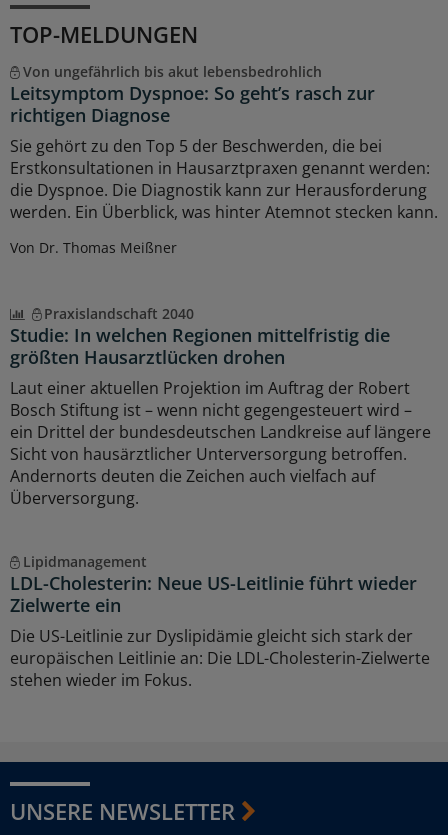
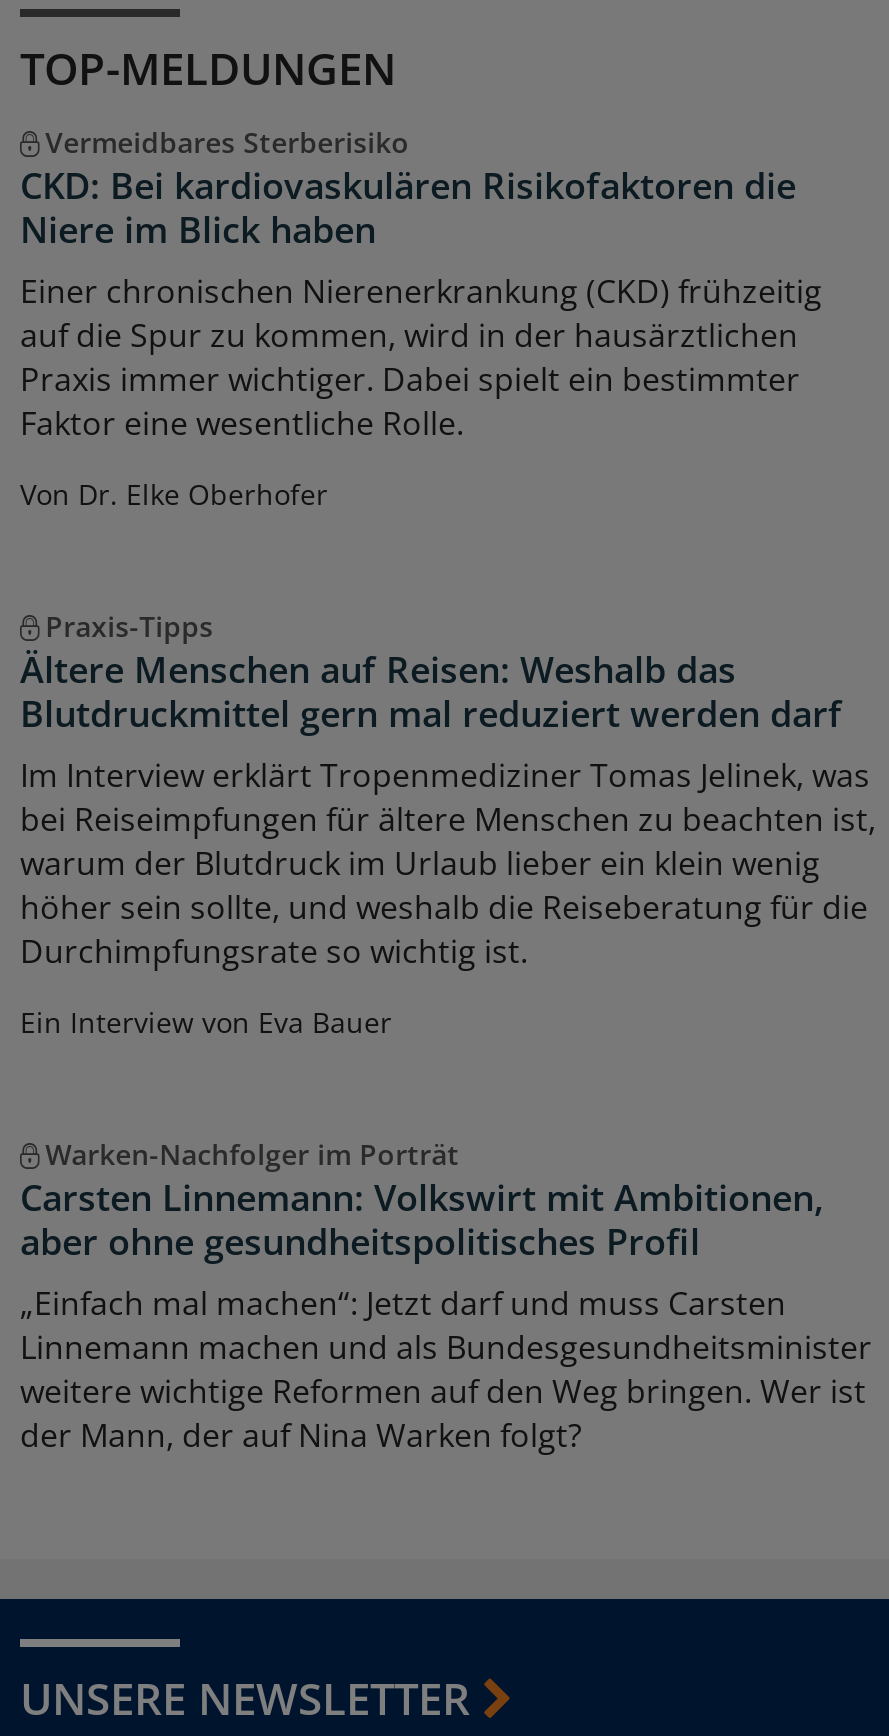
[10,62,438,691] Von ungefährlich bis akut lebensbedrohlich | Leitsymptom Dyspnoe: So geht’s rasch zur | richtigen Diagnose | Sie gehört zu den Top 5 der Beschwerden, die bei | Erstkonsultationen in Hausarztpraxen genannt werden: | die Dyspnoe. Die Diagnostik kann zur Herausforderung | werden. Ein Überblick, was hinter Atemnot stecken kann. | Von Dr. Thomas Meißner | Praxislandschaft 2040 | Studie: In welchen Regionen mittelfristig die | größten Hausarztlücken drohen | Laut einer aktuellen Projektion im Auftrag der Robert | Bosch Stiftung ist – wenn nicht gegengesteuert wird – | ein Drittel der bundesdeutschen Landkreise auf längere | Sicht von hausärztlicher Unterversorgung betroffen. | Andernorts deuten die Zeichen auch vielfach auf | Überversorgung. | Lipidmanagement | LDL-Cholesterin: Neue US-Leitlinie führt wieder | Zielwerte ein | Die US-Leitlinie zur Dyslipidämie gleicht sich stark der | europäischen Leitlinie an: Die LDL-Cholesterin-Zielwerte | stehen wieder im Fokus. -> [20,123,876,1457] Vermeidbares Sterberisiko | CKD: Bei kardiovaskulären Risikofaktoren die | Niere im Blick haben | Einer chronischen Nierenerkrankung (CKD) frühzeitig | auf die Spur zu kommen, wird in der hausärztlichen | Praxis immer wichtiger. Dabei spielt ein bestimmter | Faktor eine wesentliche Rolle. | Von Dr. Elke Oberhofer | Praxis-Tipps | Ältere Menschen auf Reisen: Weshalb das | Blutdruckmittel gern mal reduziert werden darf | Im Interview erklärt Tropenmediziner Tomas Jelinek, was | bei Reiseimpfungen für ältere Menschen zu beachten ist, | warum der Blutdruck im Urlaub lieber ein klein wenig | höher sein sollte, und weshalb die Reiseberatung für die | Durchimpfungsrate so wichtig ist. | Ein Interview von Eva Bauer | Warken-Nachfolger im Porträt | Carsten Linnemann: Volkswirt mit Ambitionen, | aber ohne gesundheitspolitisches Profil | „Einfach mal machen“: Jetzt darf und muss Carsten | Linnemann machen und als Bundesgesundheitsminister | weitere wichtige Reformen auf den Weg bringen. Wer ist | der Mann, der auf Nina Warken folgt?

